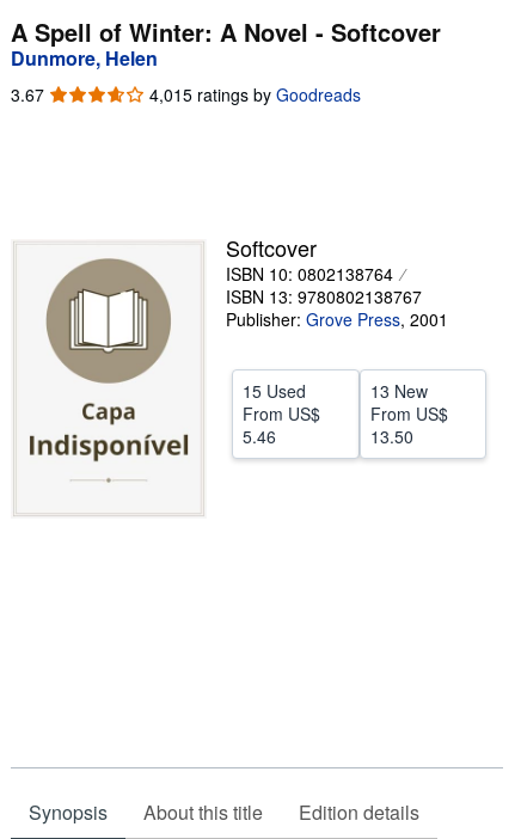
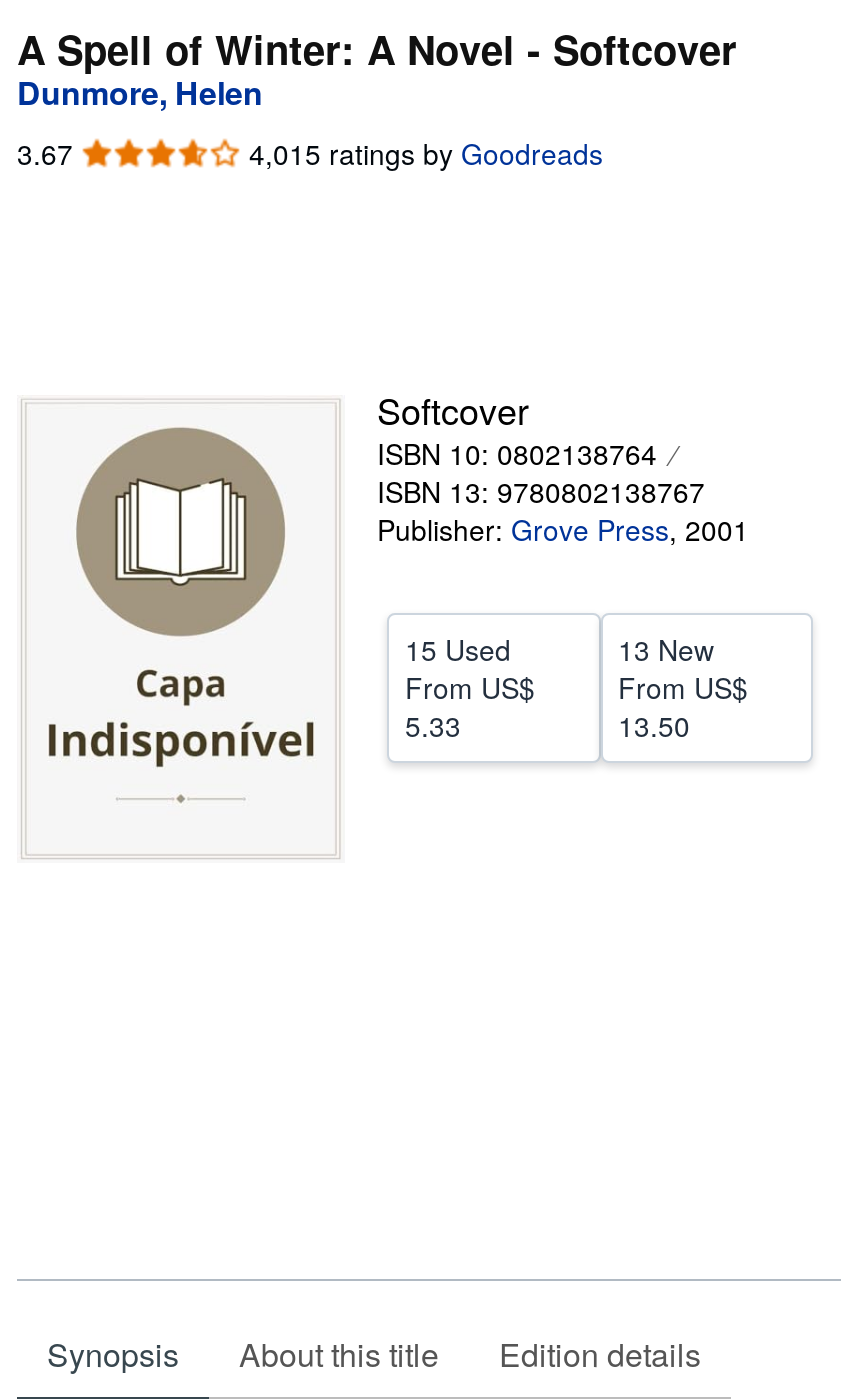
[243,424,276,448] 5.46 -> [405,705,461,745] 5.33

